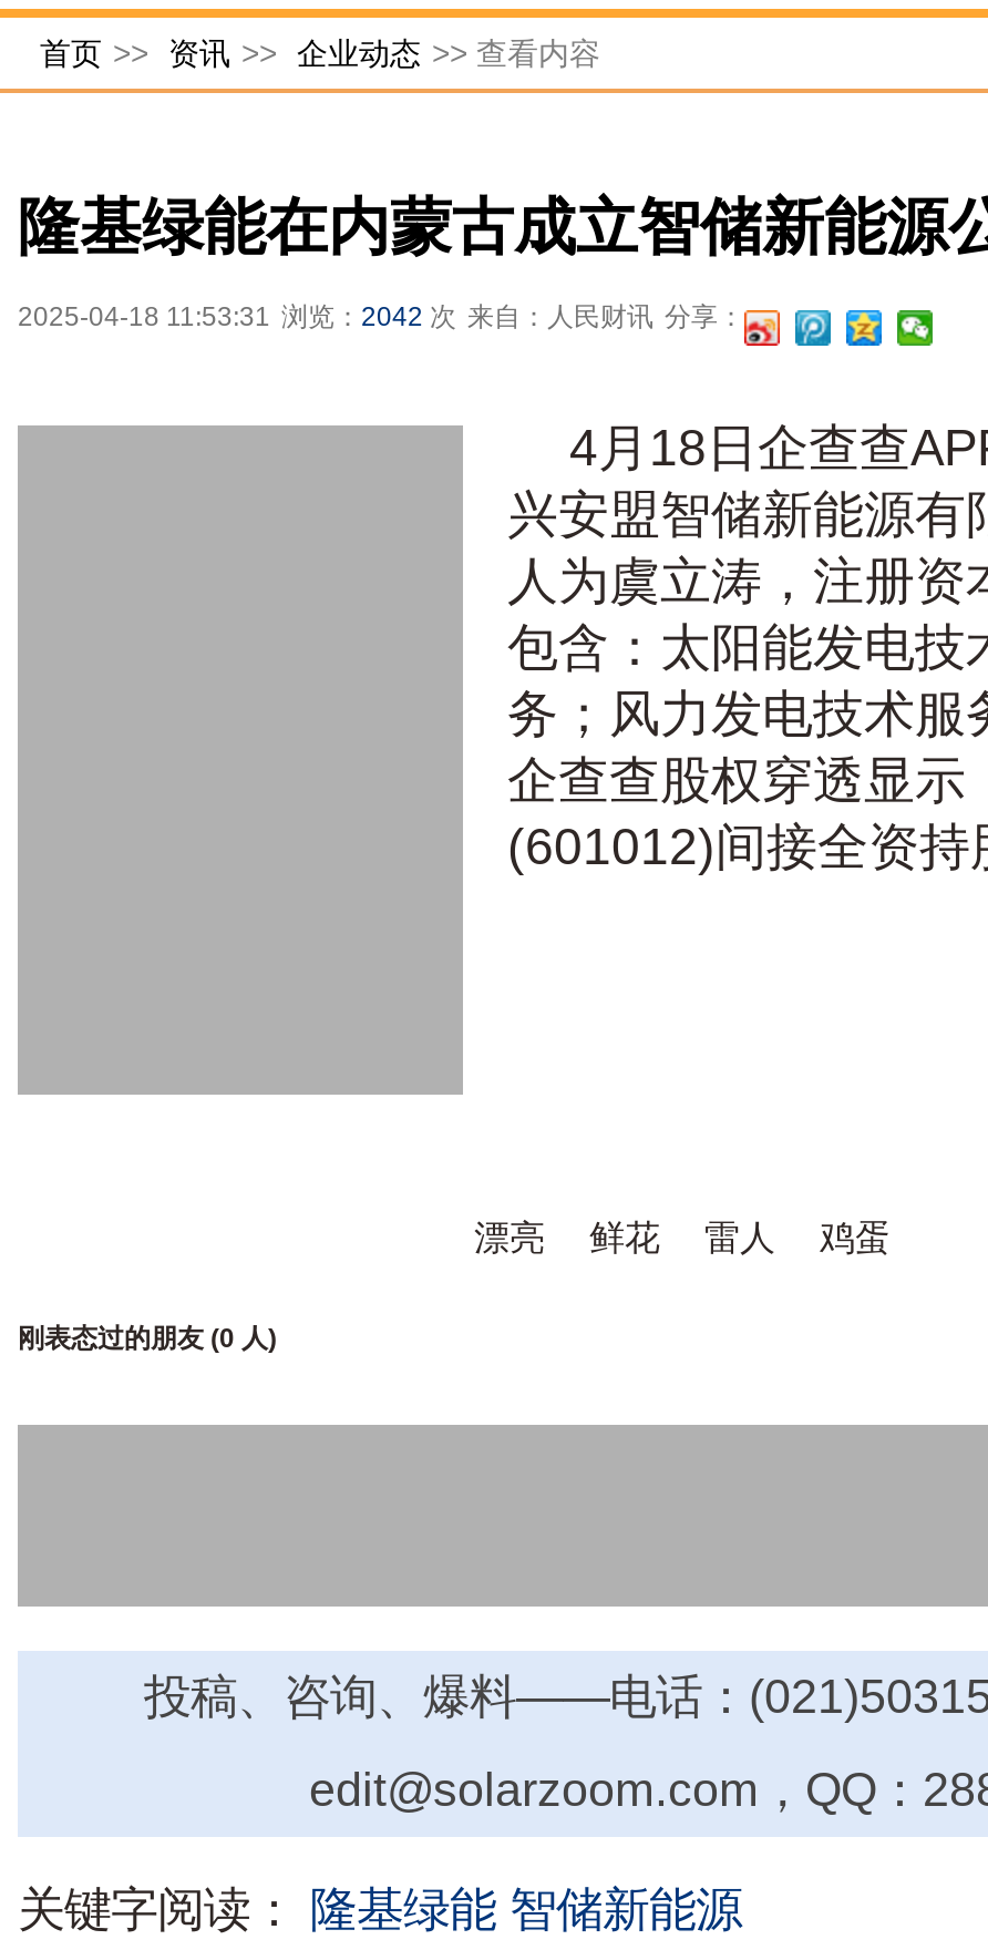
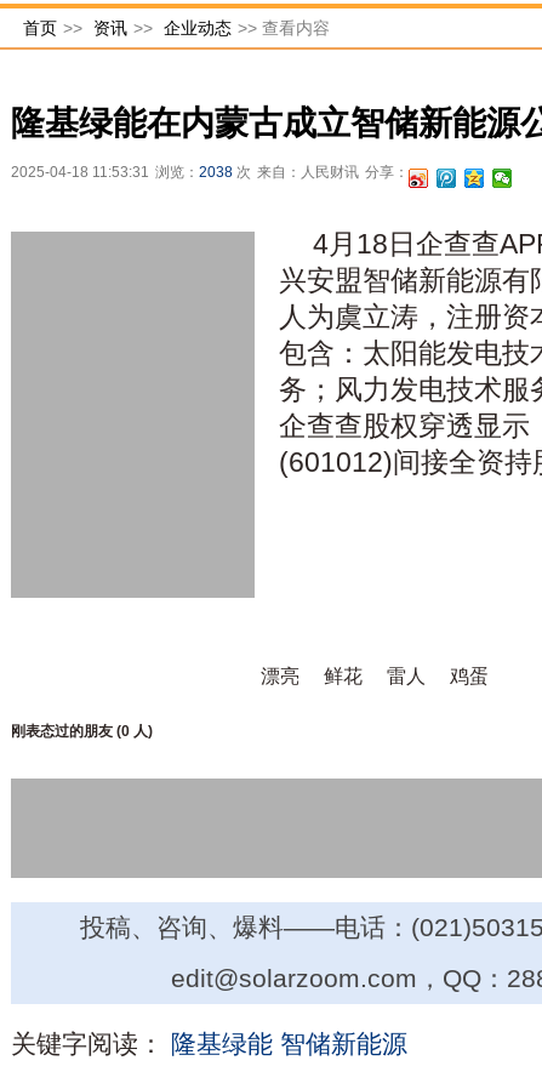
[18,301,744,332] 2025-04-18 11:53:31 浏览：2042次 来自：人民财讯 分享： -> [11,164,409,181] 2025-04-18 11:53:31 浏览：2038次 来自：人民财讯 分享：

